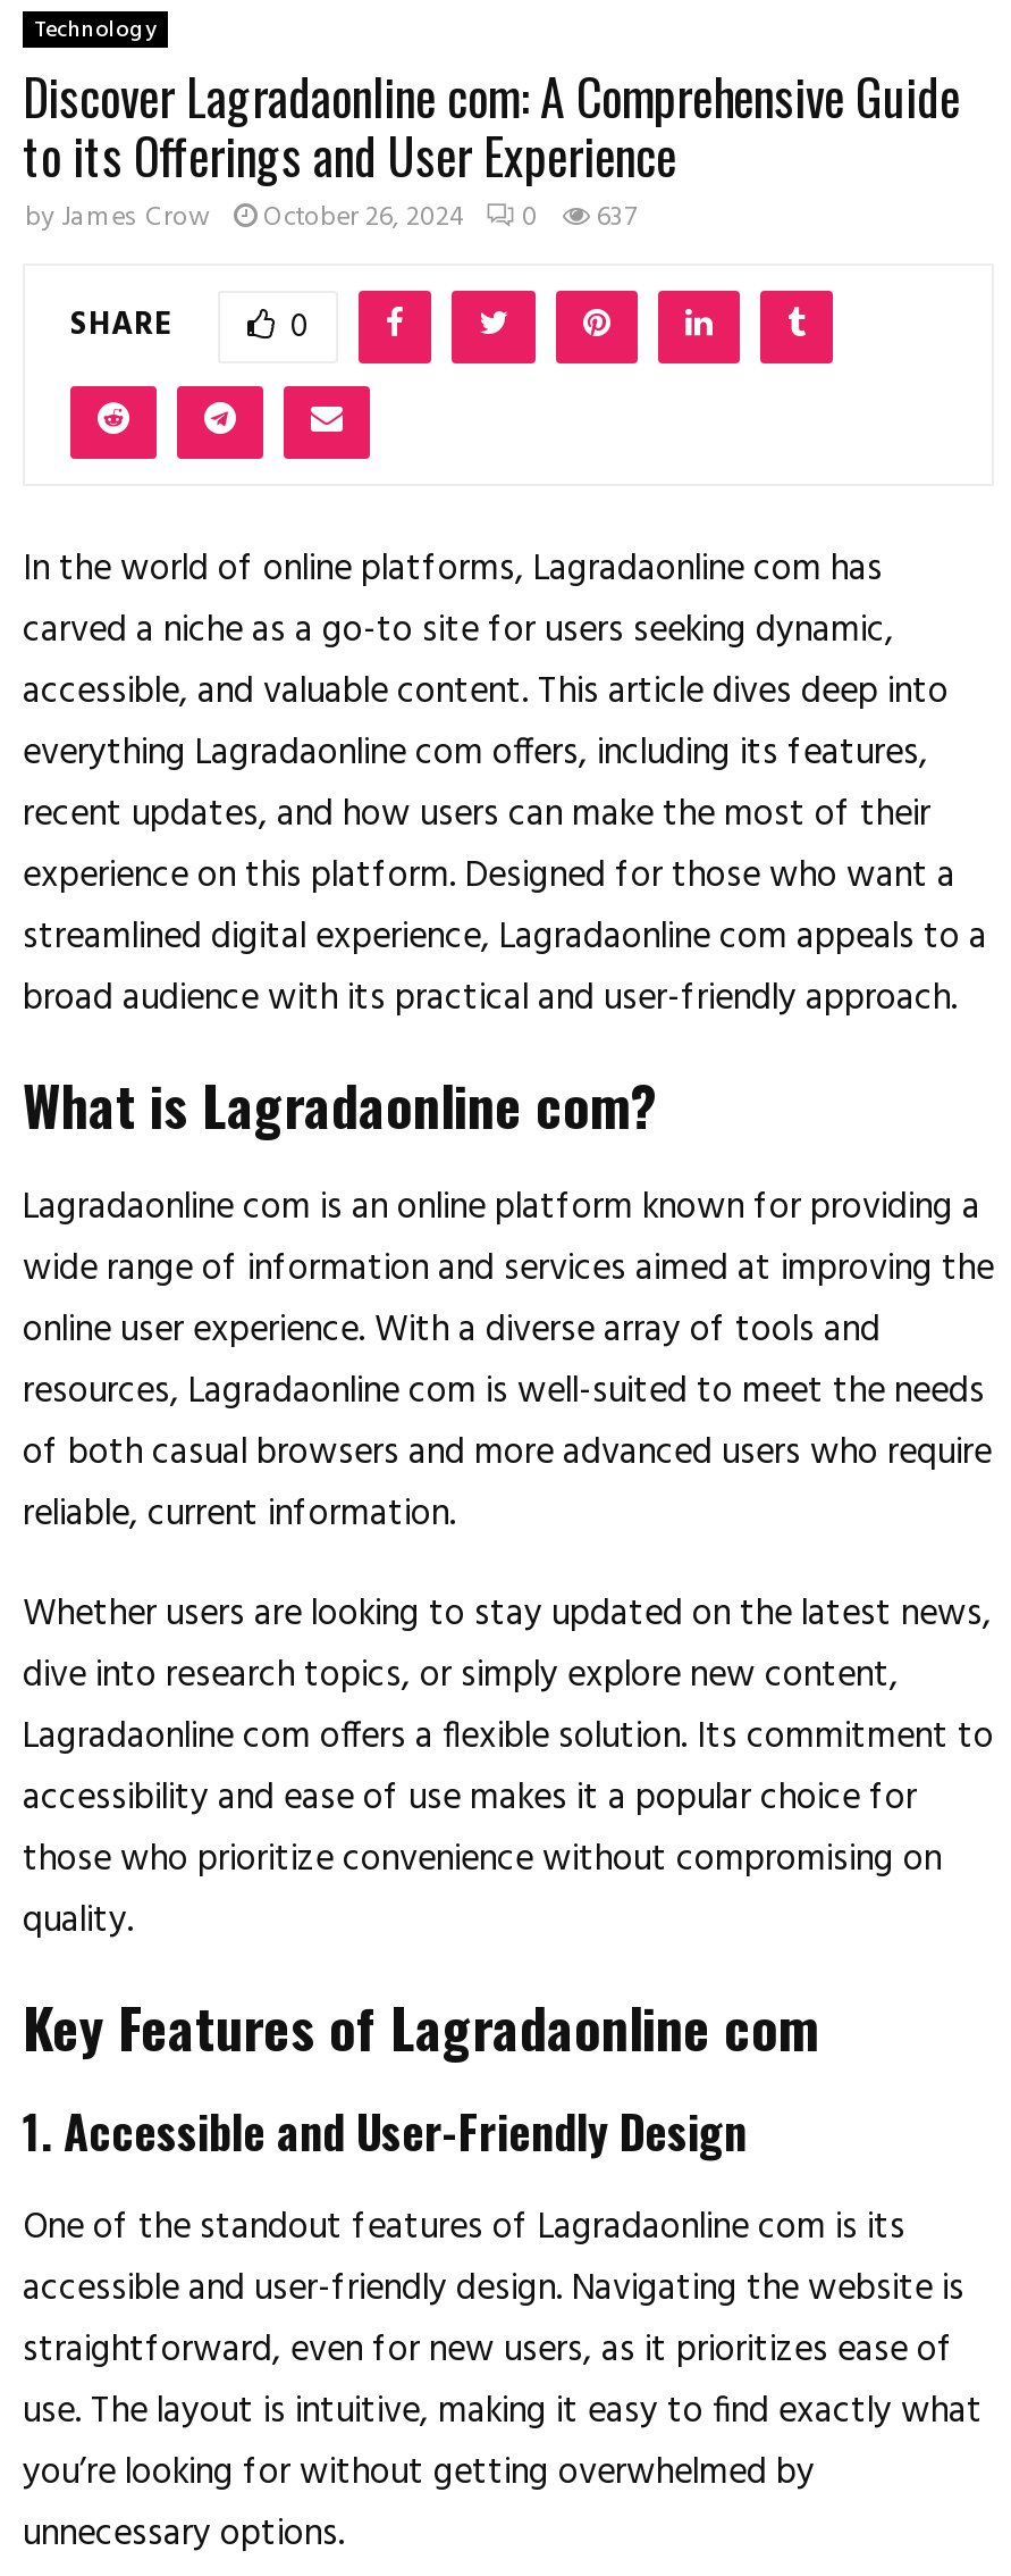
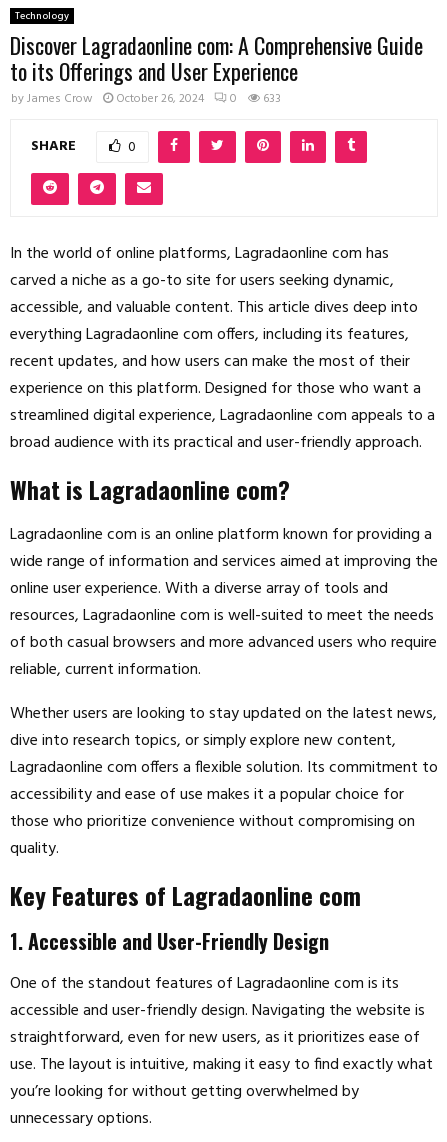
[25,194,635,240] by James Crow October 26, 2024 0 637 -> [11,88,281,108] by James Crow October 26, 2024 0 633

